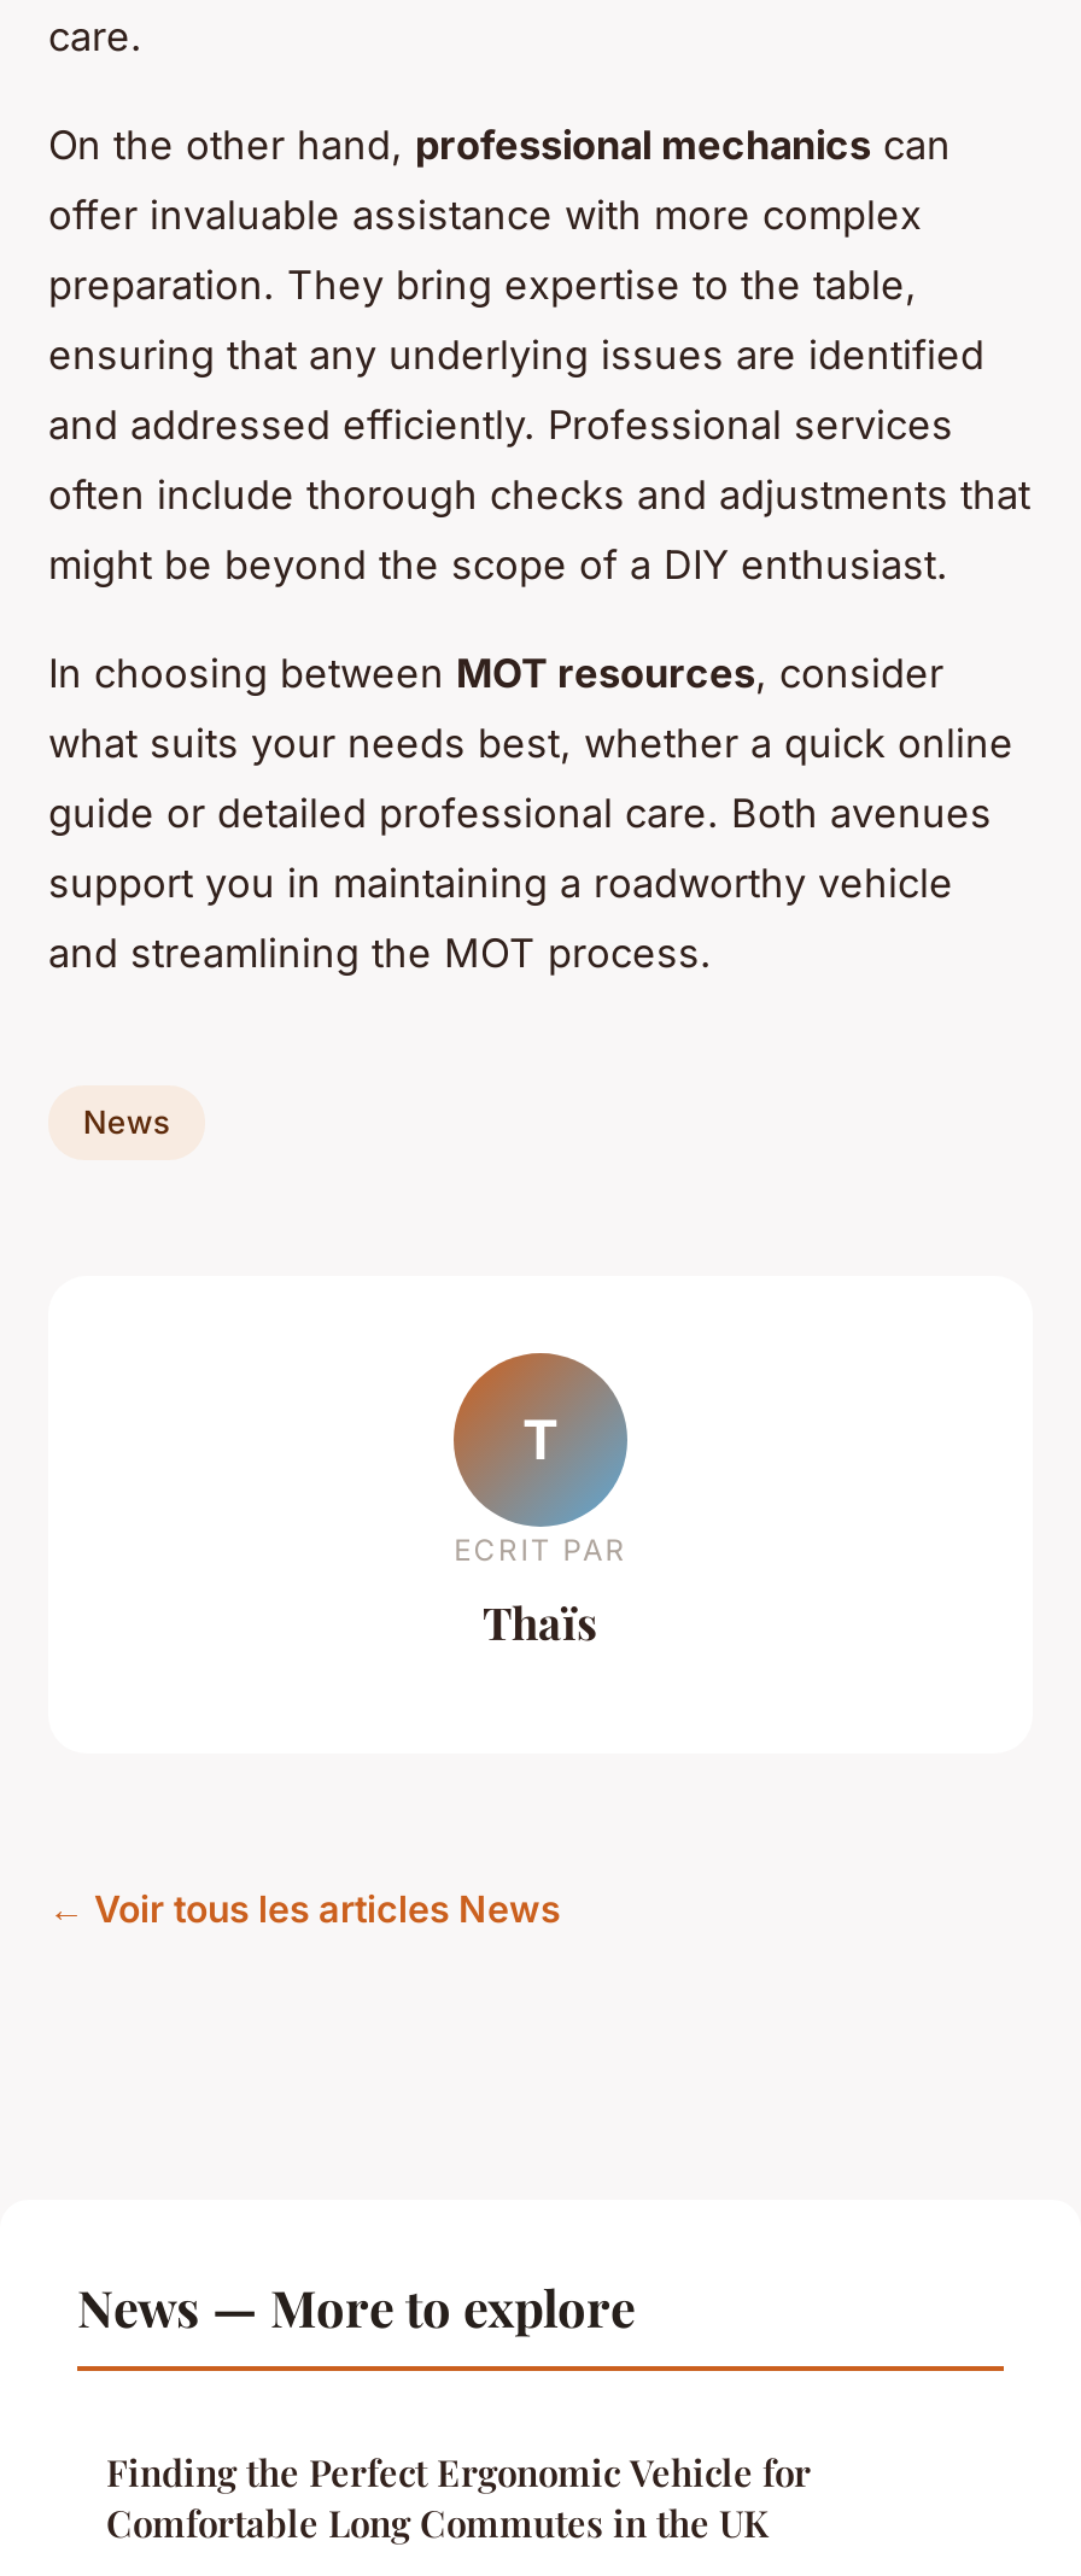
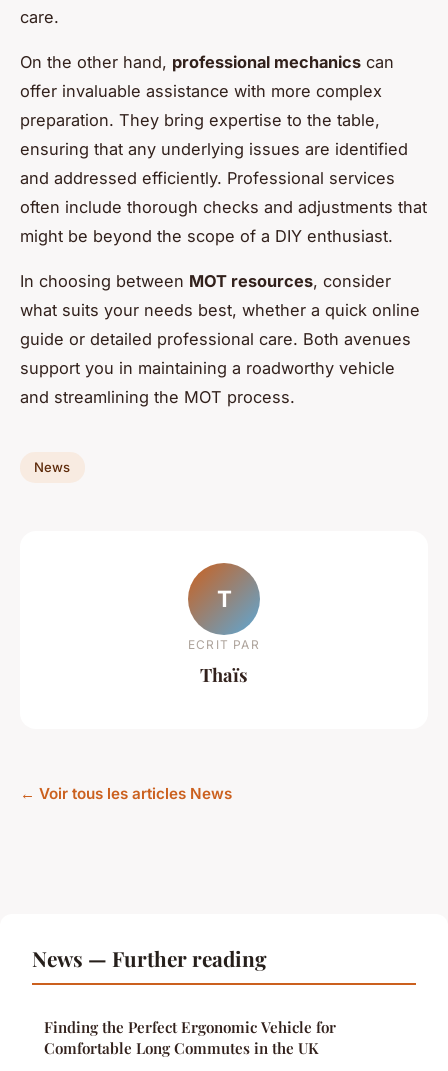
[77,2271,635,2338] News — More to explore -> [32,943,267,971] News — Further reading

